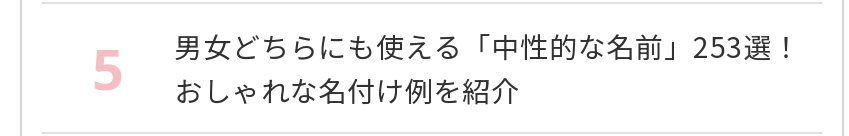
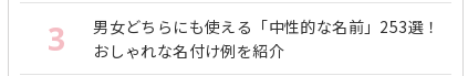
[92,26,801,110] 5 男女どちらにも使える「中性的な名前」253選！ おしゃれな名付け例を紹介 -> [47,16,440,62] 3 男女どちらにも使える「中性的な名前」253選！ おしゃれな名付け例を紹介

